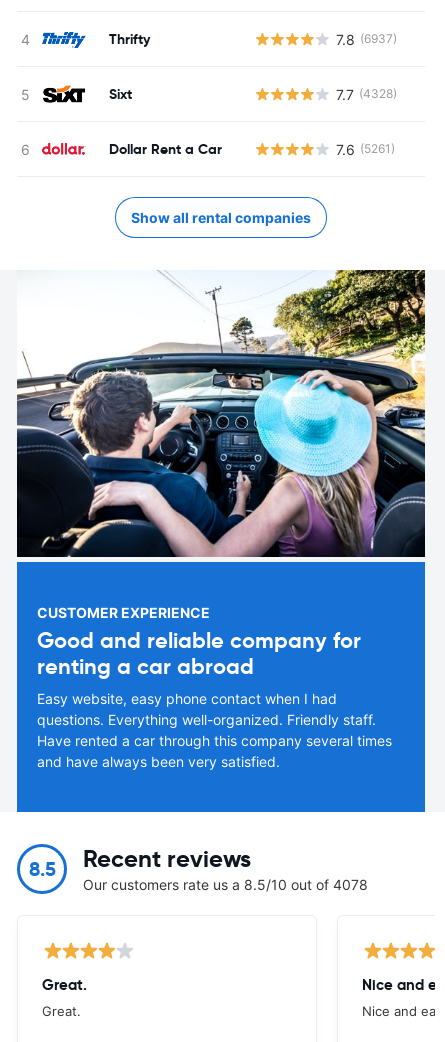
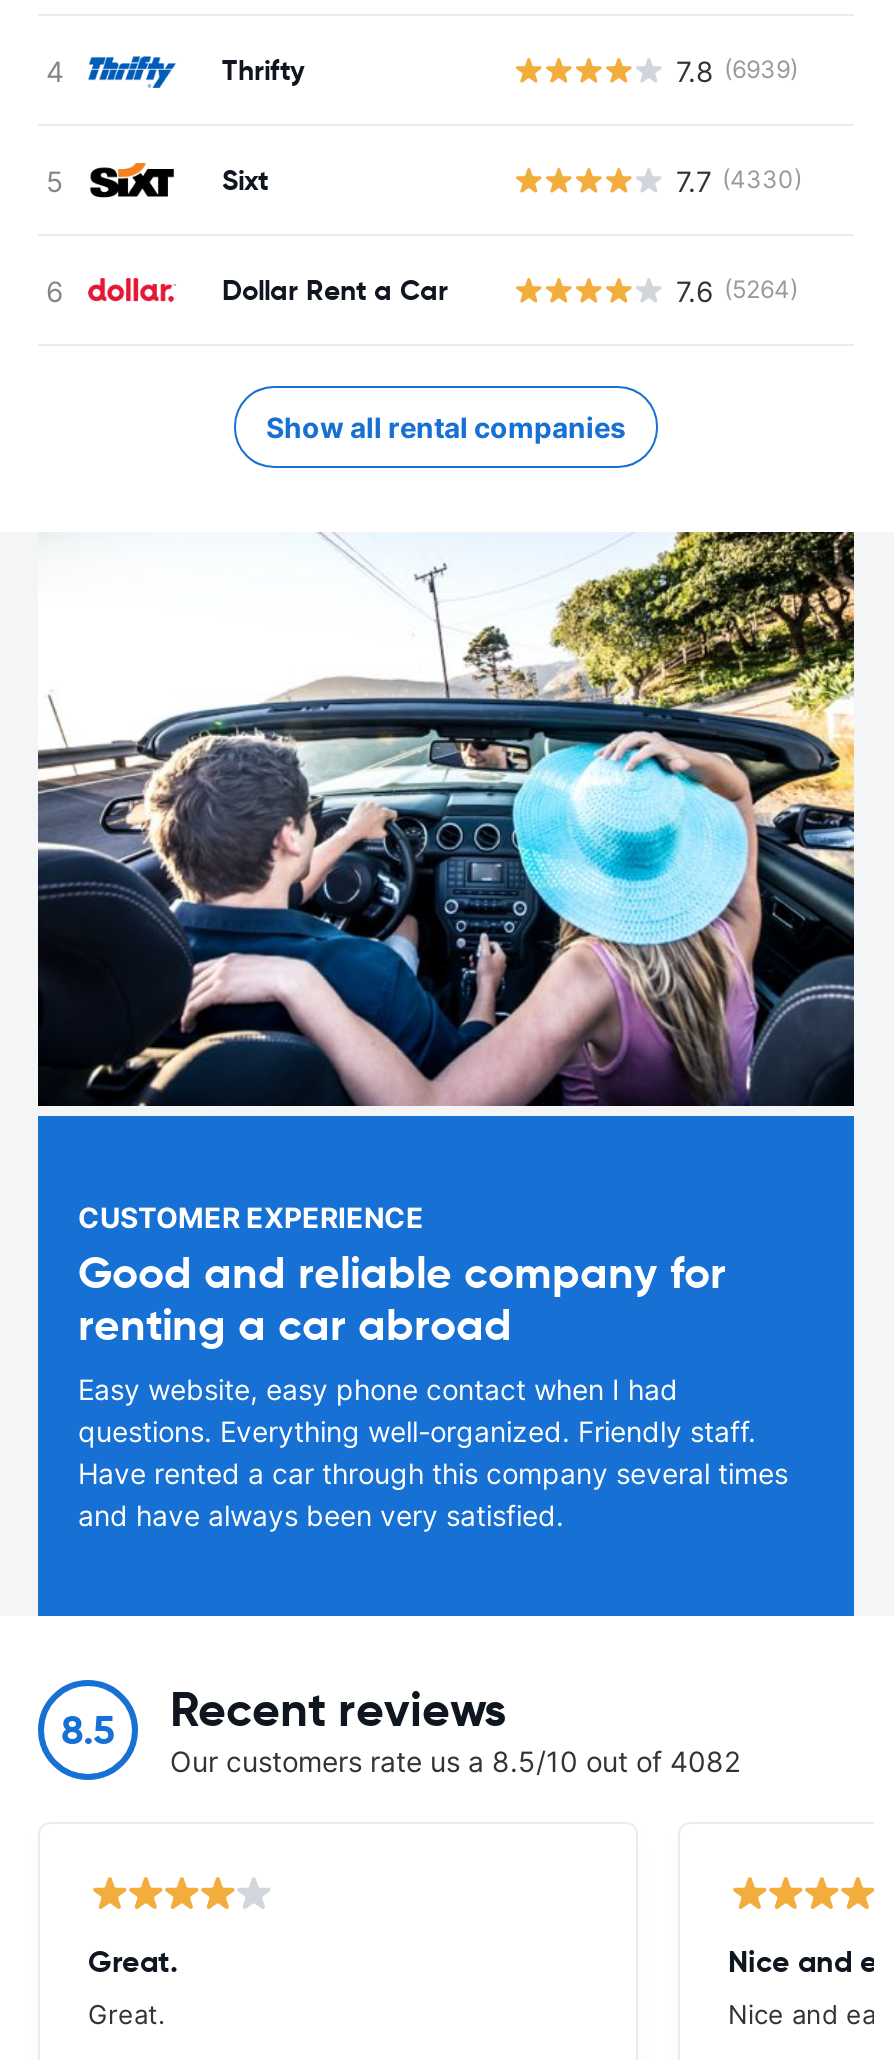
[336,30,397,47] 7.8 (6937) -> [676,53,798,87] 7.8 (6939)
[336,85,397,102] 7.7 (4328) -> [676,163,802,197] 7.7 (4330)
[336,140,395,157] 7.6 (5261) -> [676,273,798,307] 7.6 (5264)
[83,876,368,893] Our customers rate us a 8.5/10 out of 4078 -> [170,1744,740,1778] Our customers rate us a 8.5/10 out of 4082

